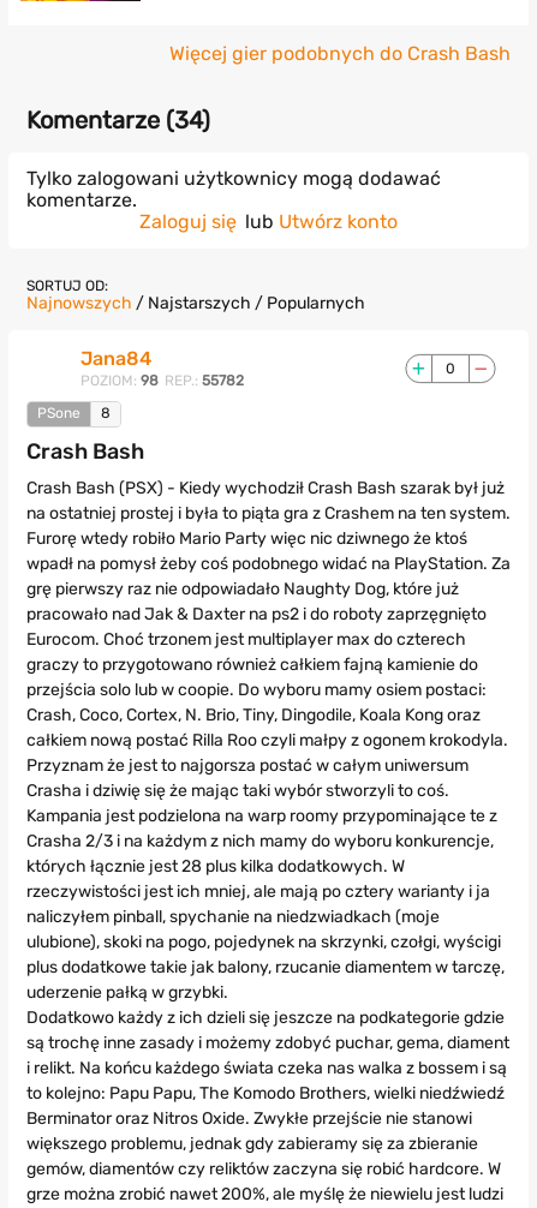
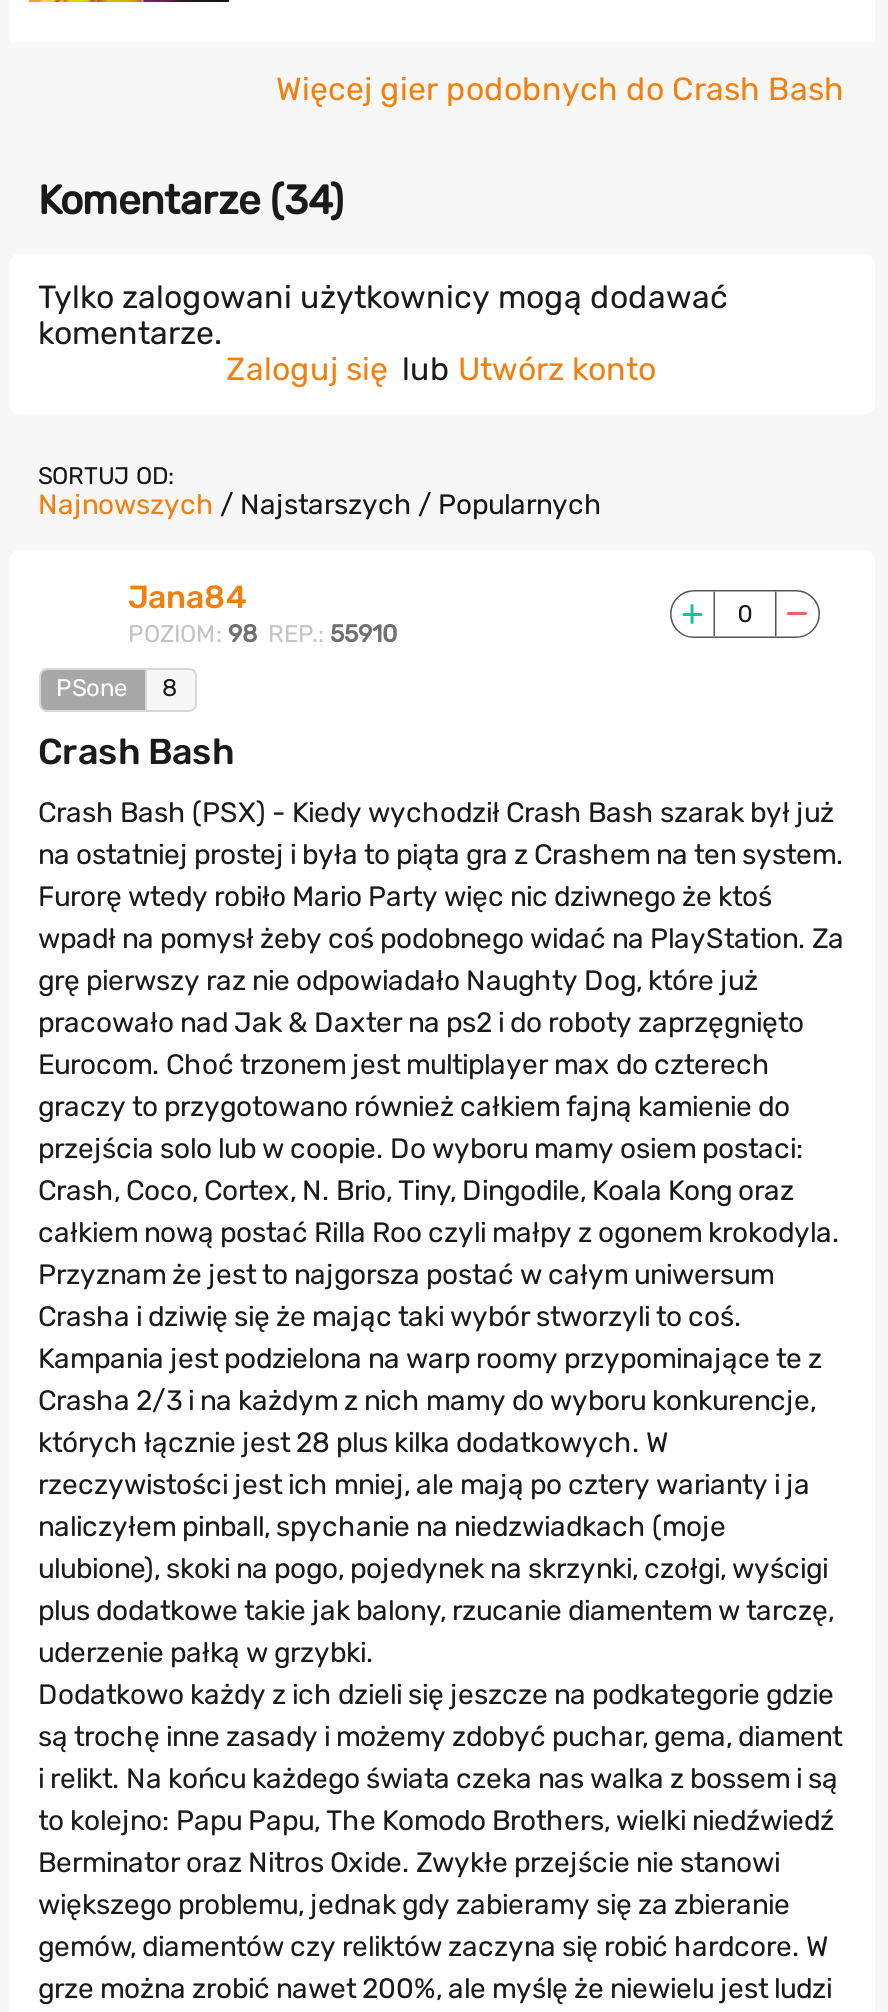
[80,372,243,389] POZIOM: 98 REP.: 55782 -> [128,620,398,648] POZIOM: 98 REP.: 55910

